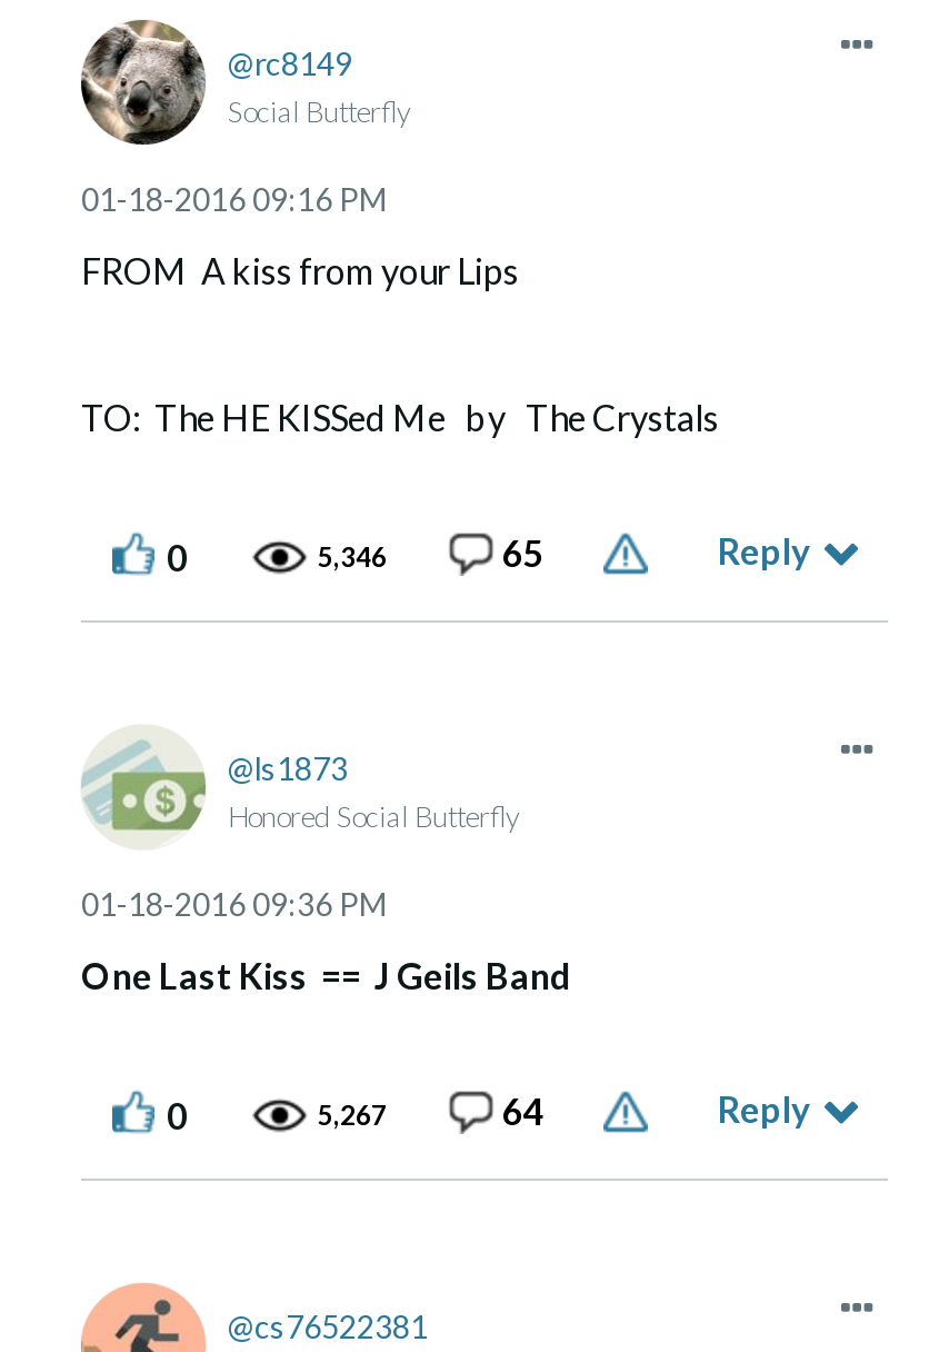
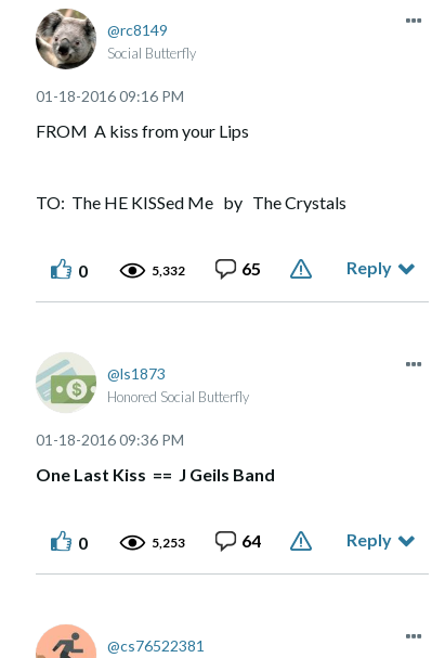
[318,540,387,573] 5,346 -> [151,262,185,278] 5,332
[318,1098,387,1131] 5,267 -> [151,534,185,550] 5,253

